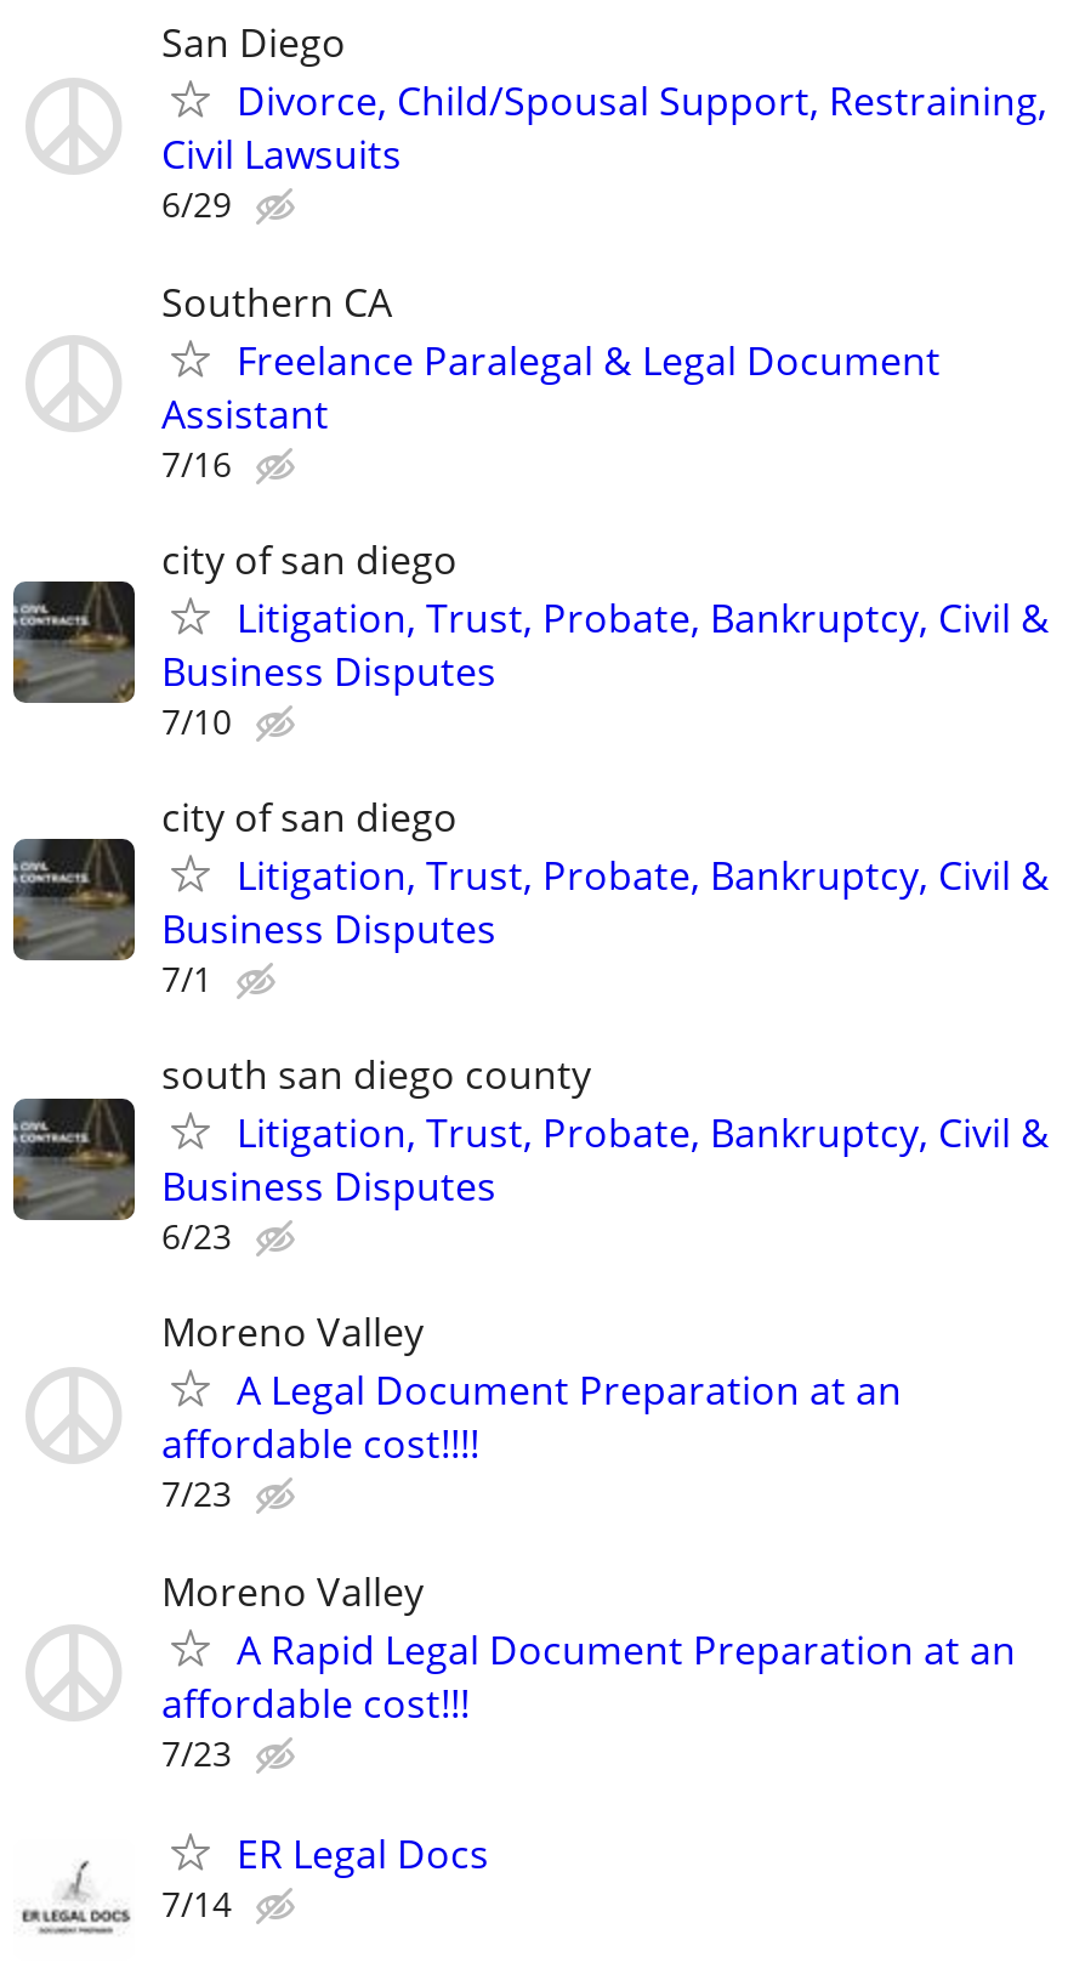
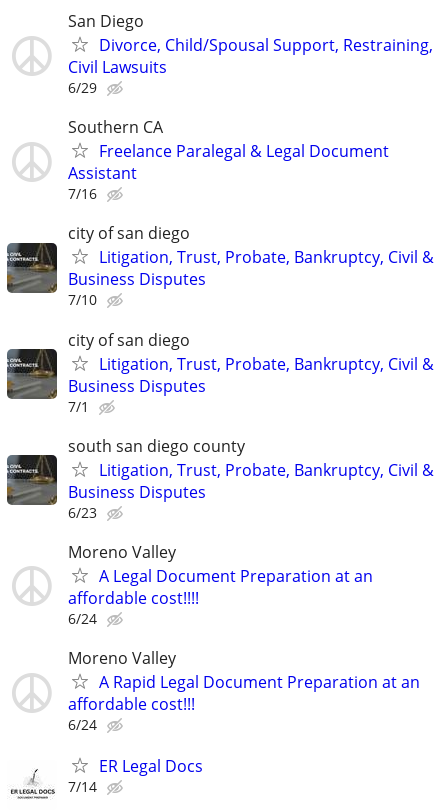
[161,1471,232,1517] 7/23 -> [68,609,97,628] 6/24
[161,1729,232,1775] 7/23 -> [68,715,97,734] 6/24

